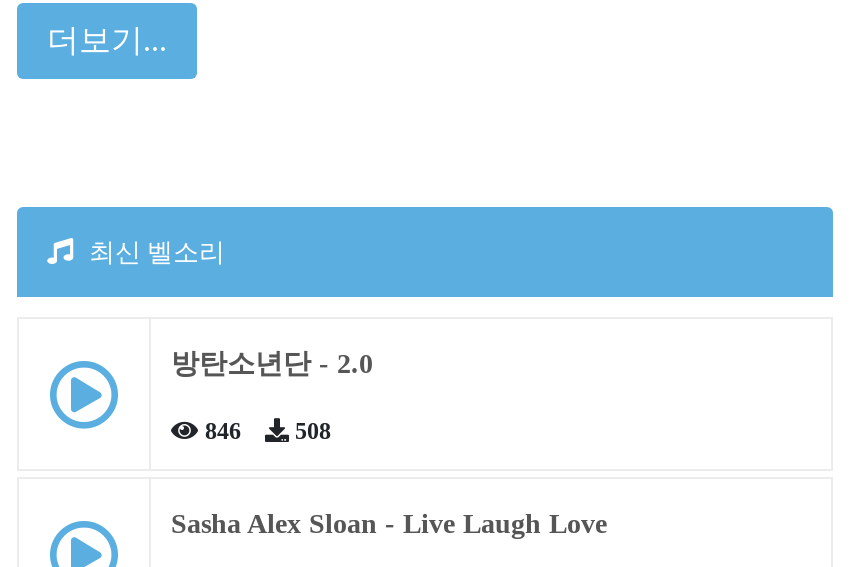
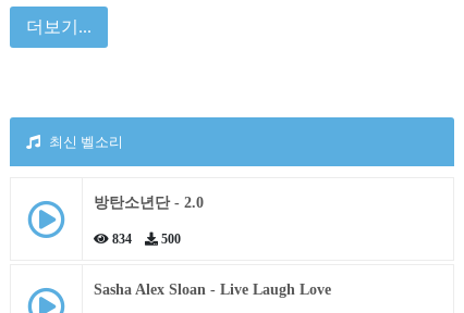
[199,417,241,443] 846 -> [109,231,132,246] 834
[289,417,331,443] 508 -> [158,231,181,246] 500

